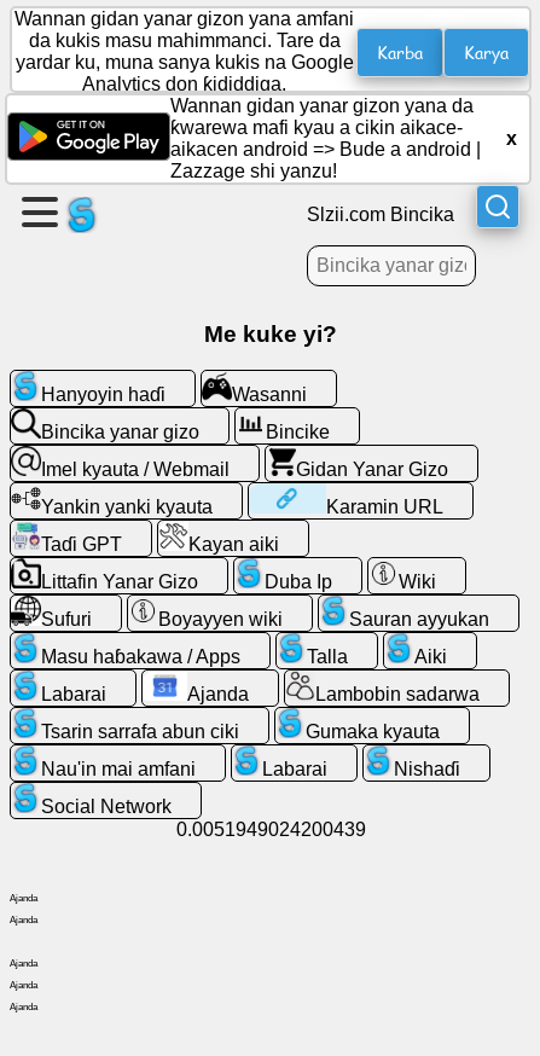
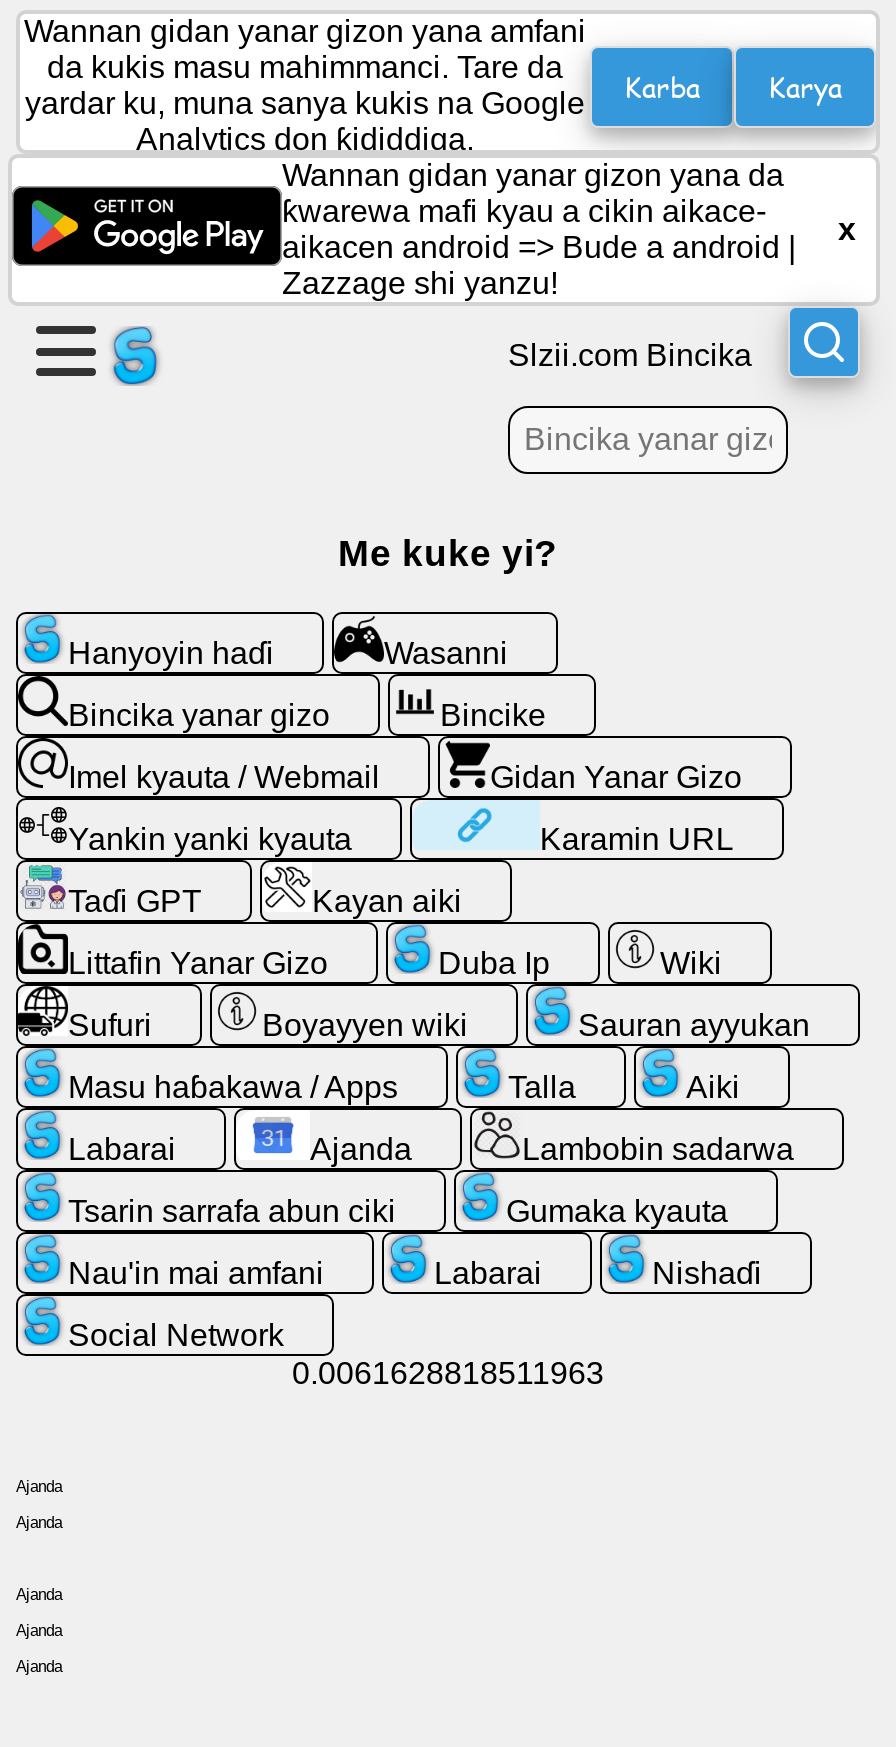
[176,820,365,840] 0.0051949024200439 -> [292,1357,604,1391] 0.0061628818511963

